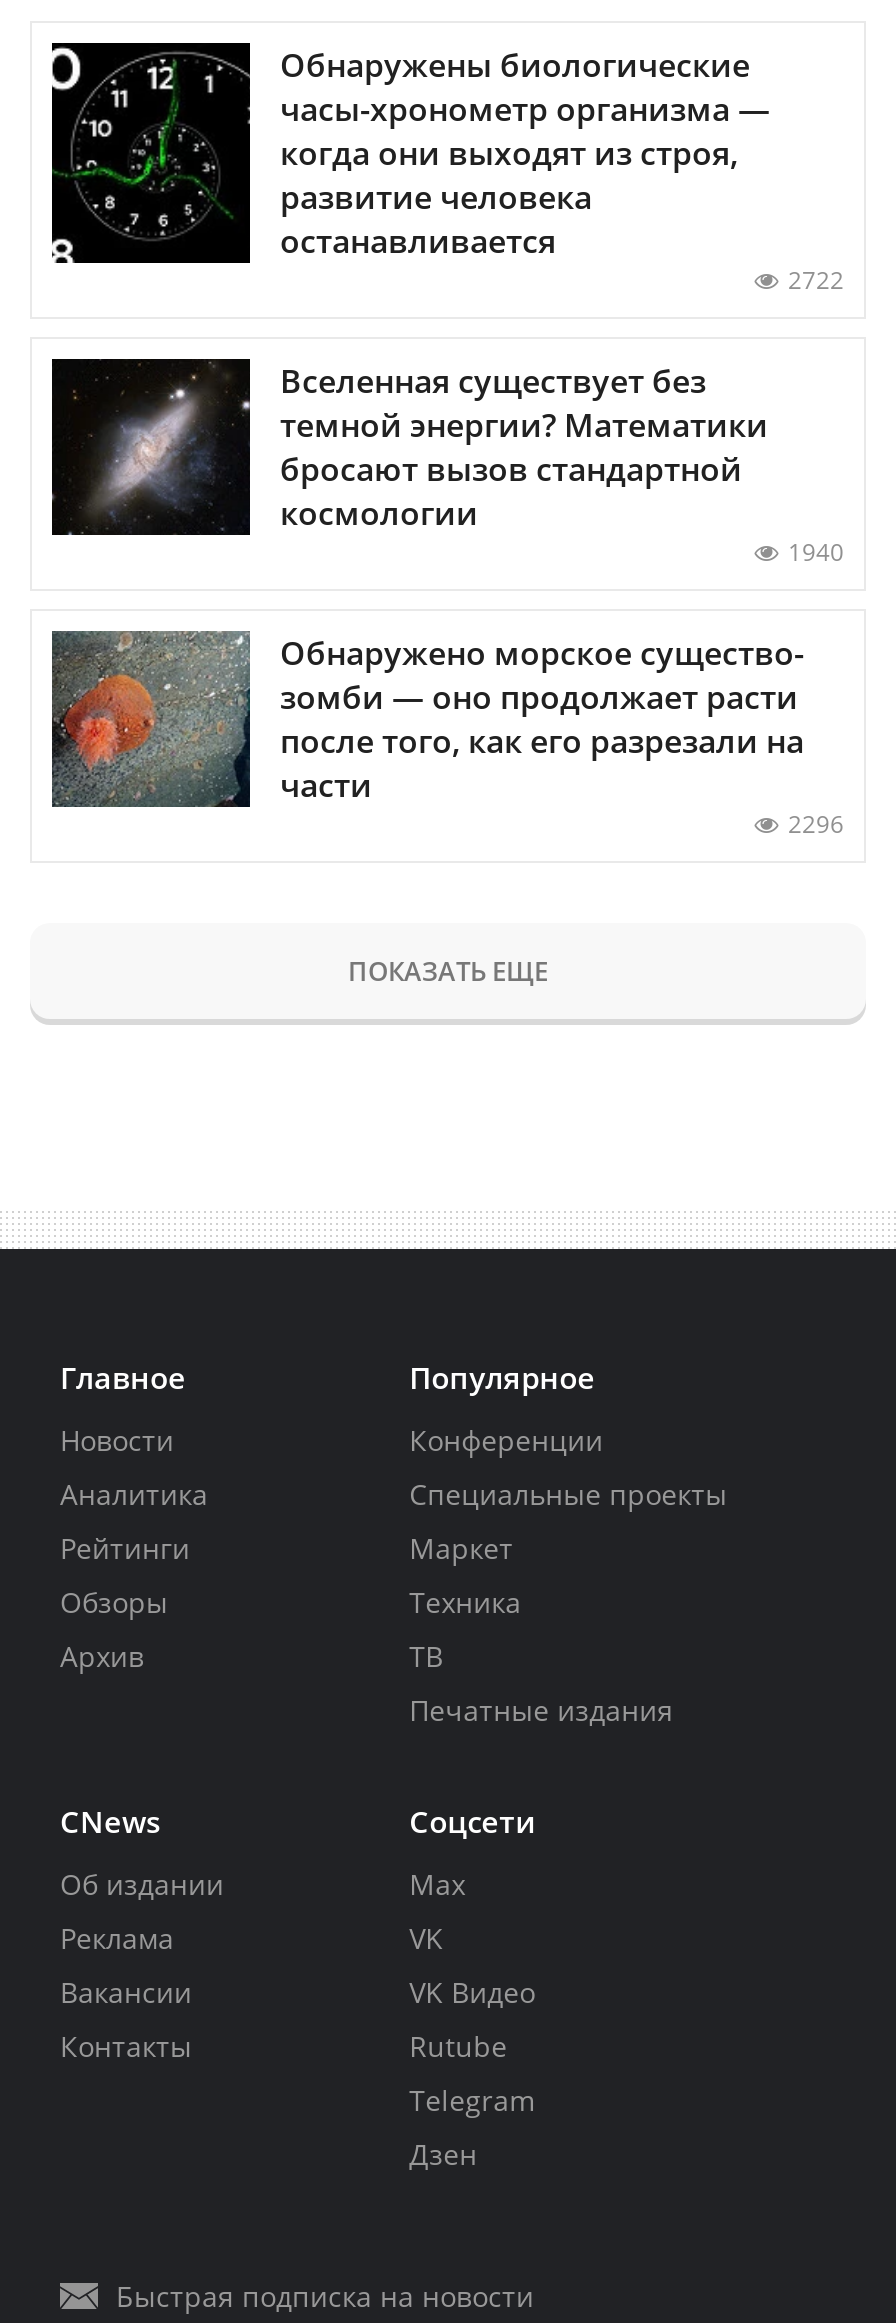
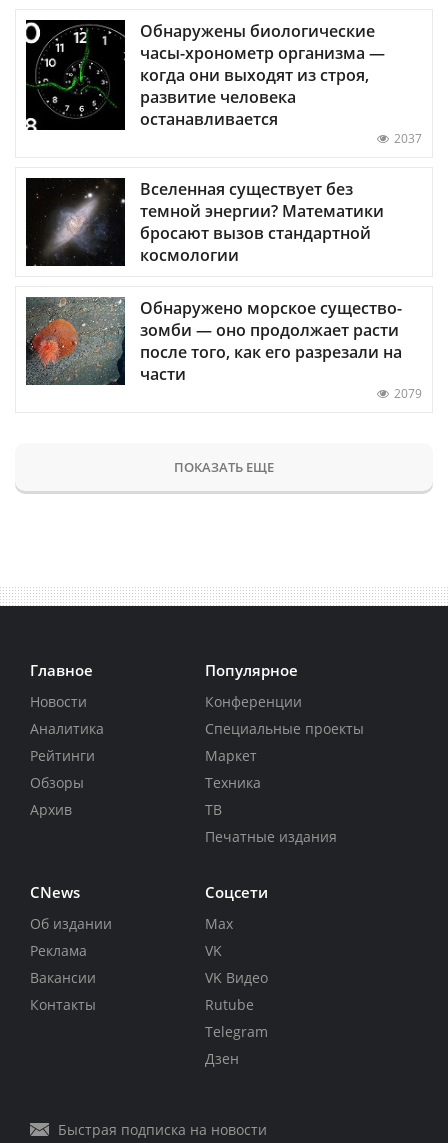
[788,262,844,296] 2722 -> [394,130,422,147] 2037
[788,535,844,569] 1940 -> none
[788,807,844,841] 2296 -> [394,385,422,402] 2079

